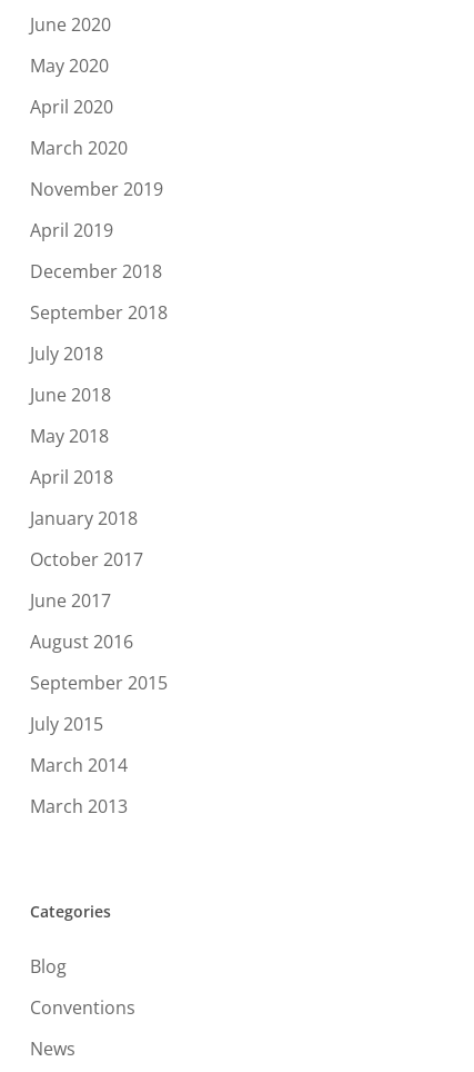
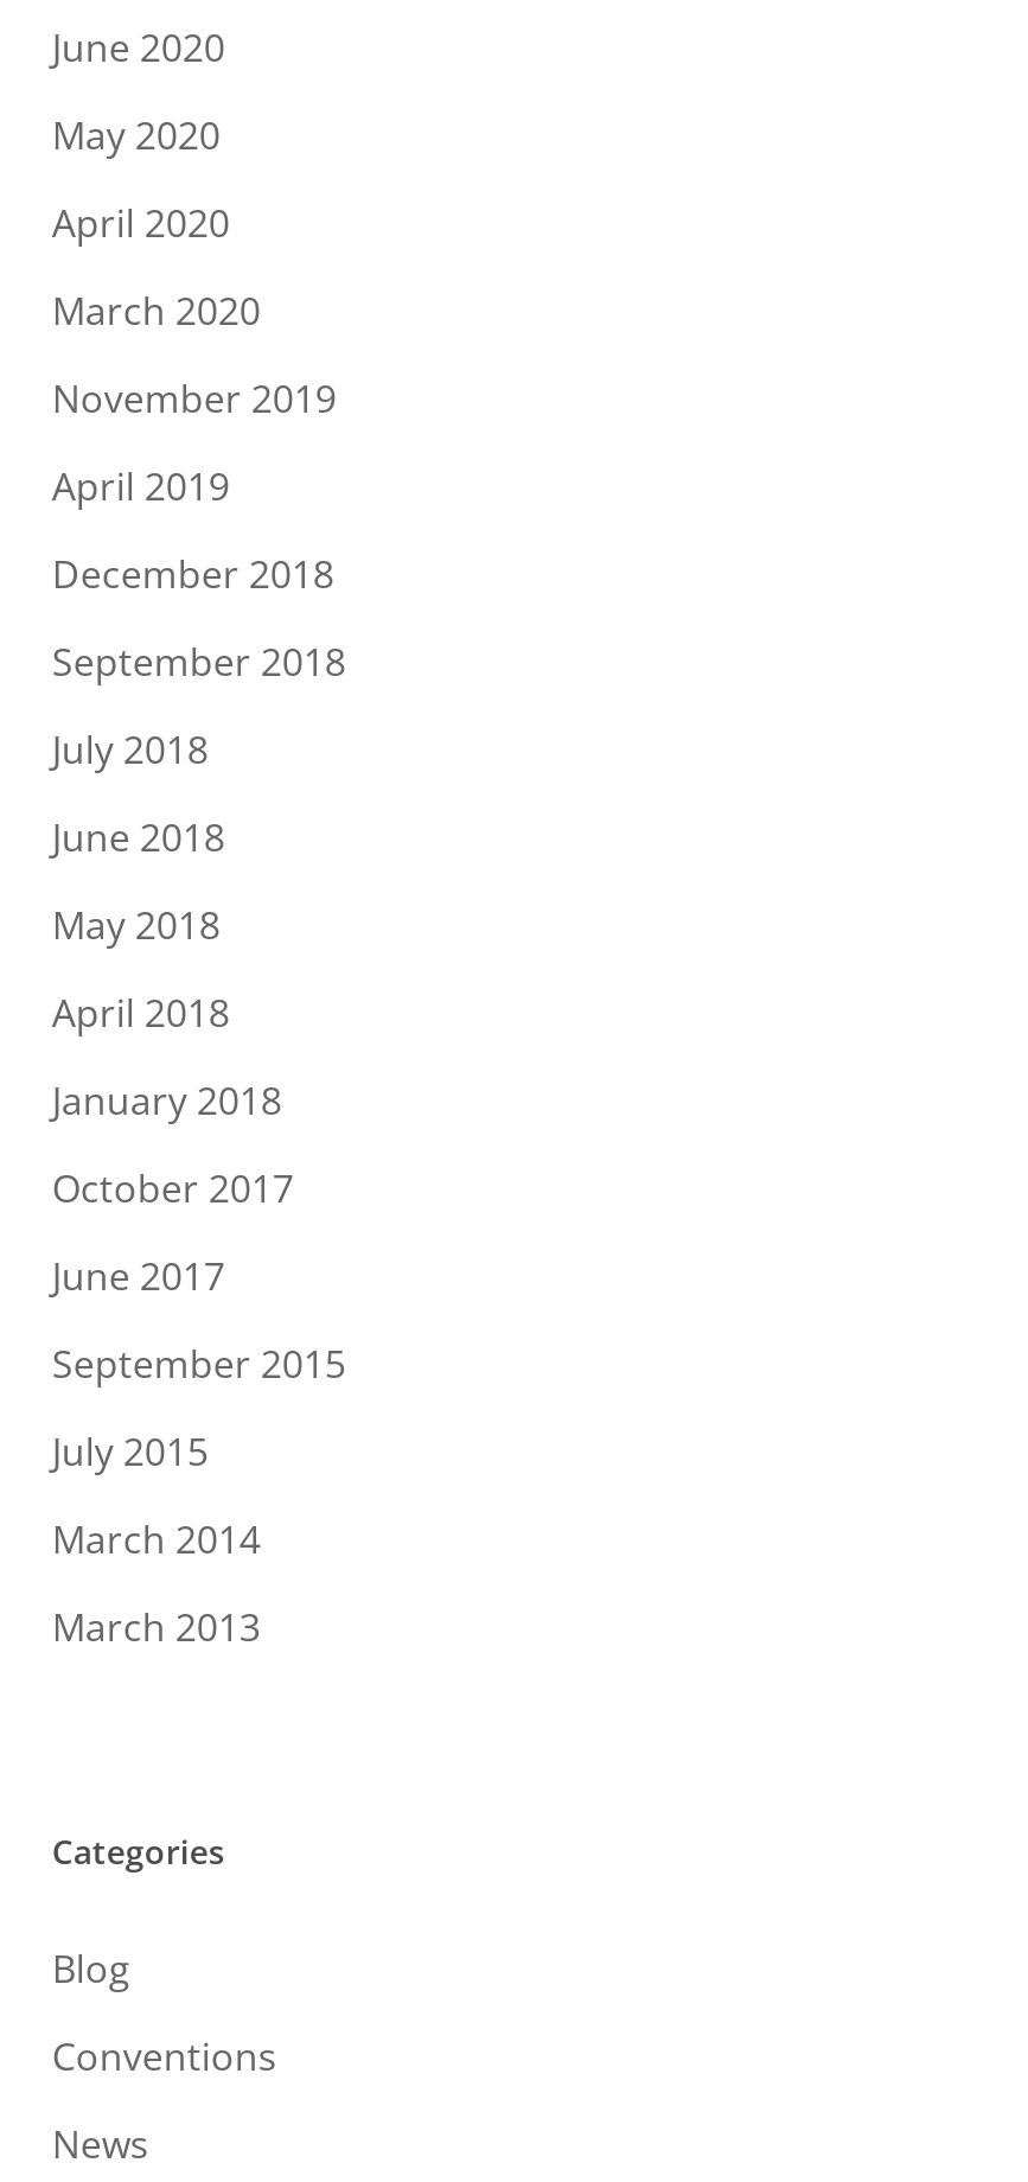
[30,629,133,654] August 2016 -> none

